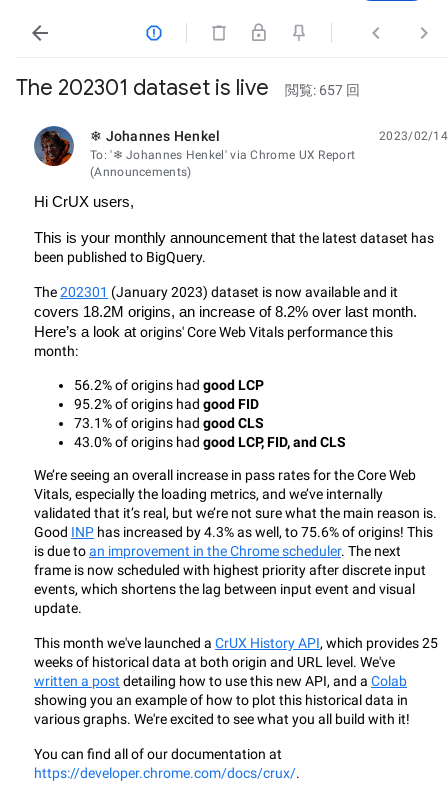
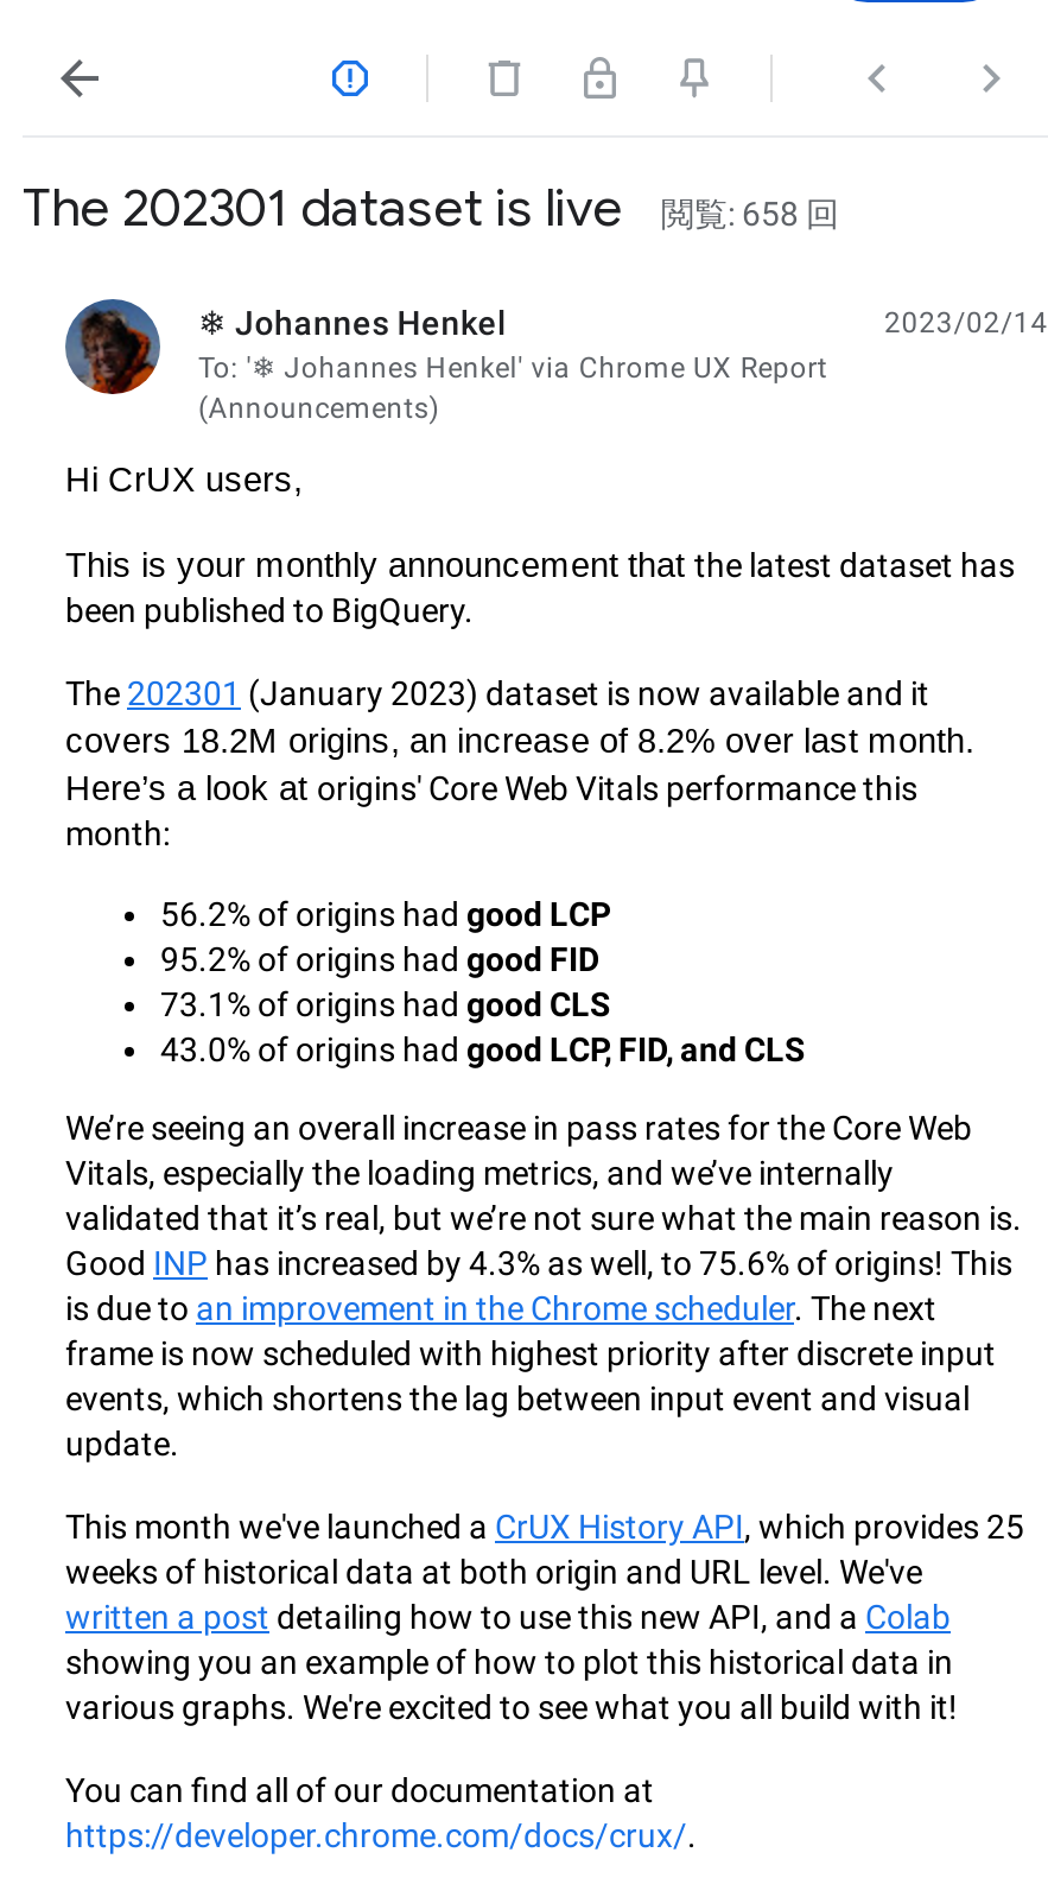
[16,74,360,101] The 202301 dataset is live 閲覧: 657 回 -> [23,176,839,240] The 202301 dataset is live 閲覧: 658 回

